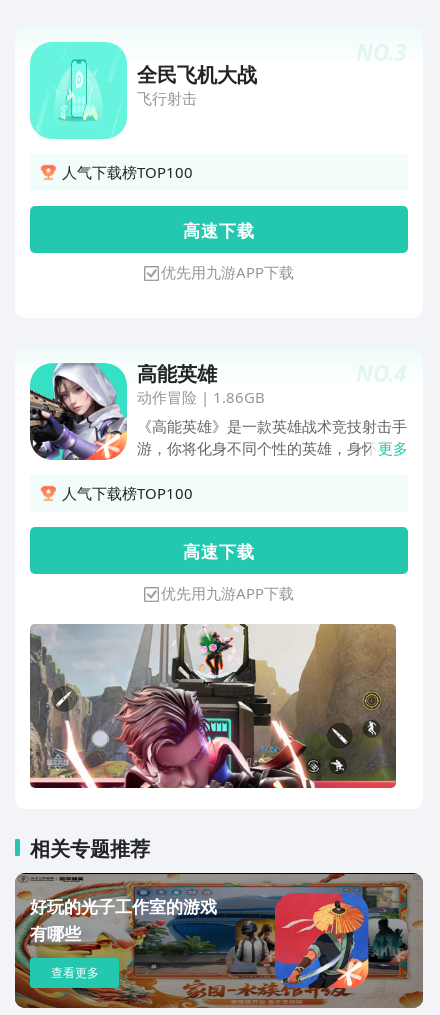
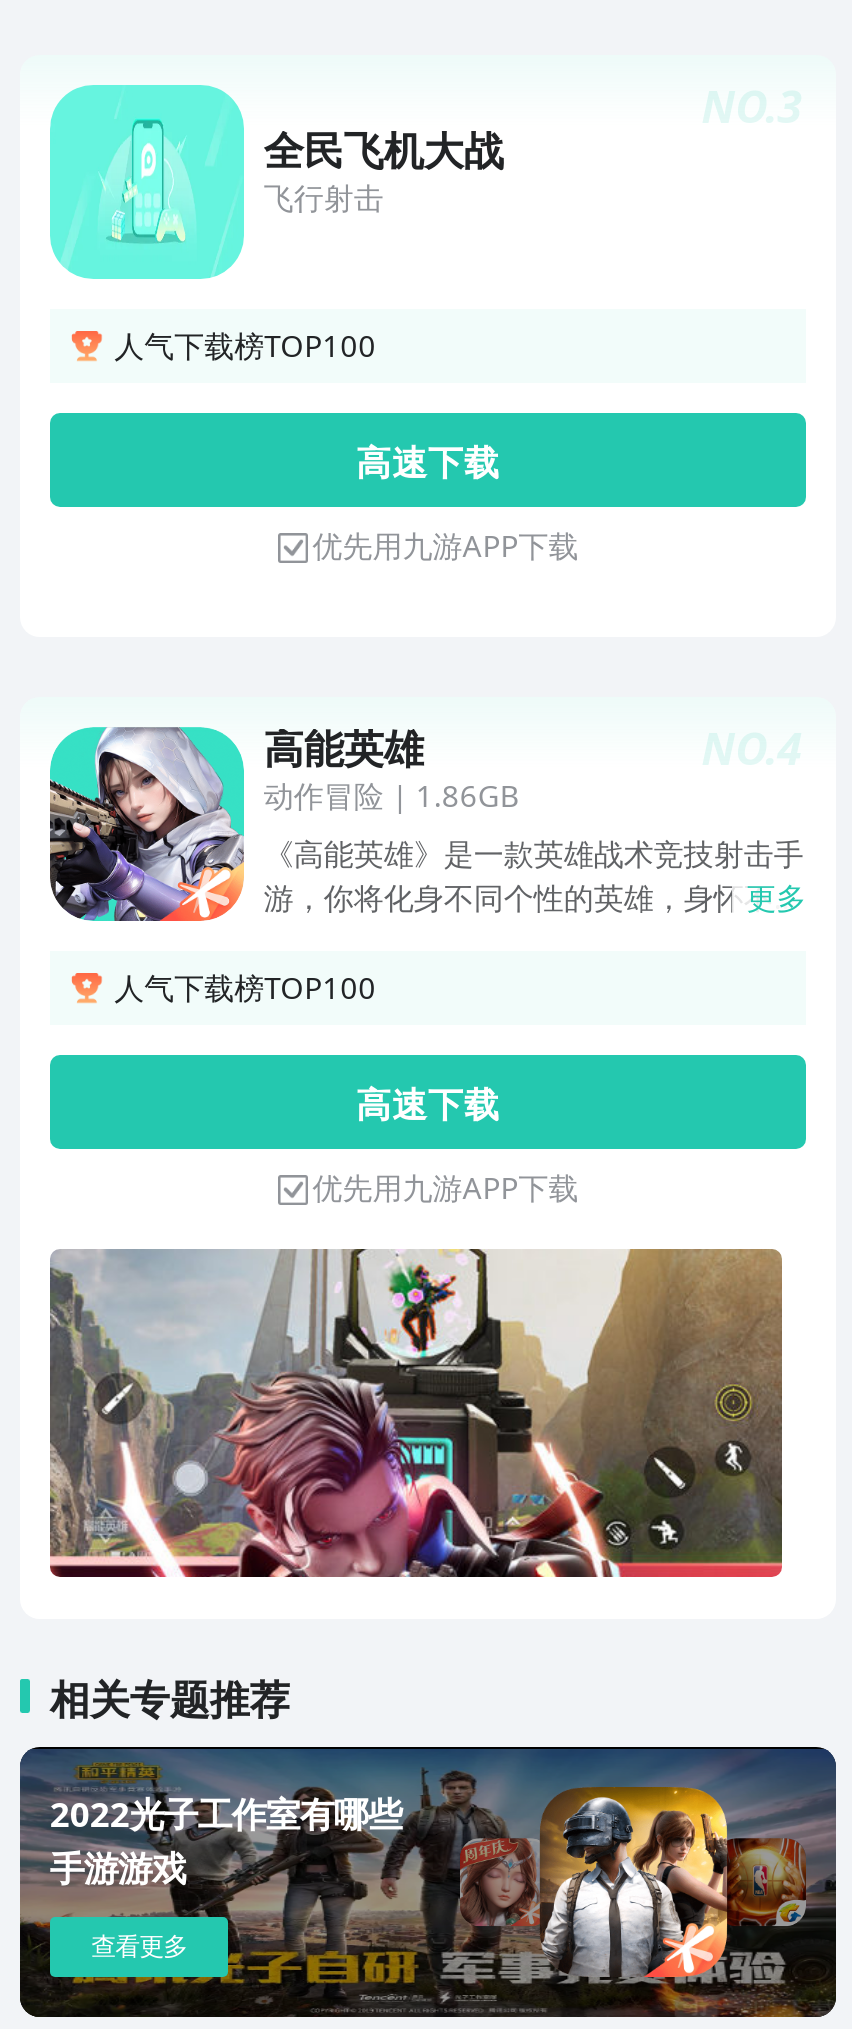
[14,873,424,1009] [image] | 好玩的光子工作室的游戏 | 有哪些 -> [18,1747,836,2019] [image] | 2022光子工作室有哪些 | 手游游戏

